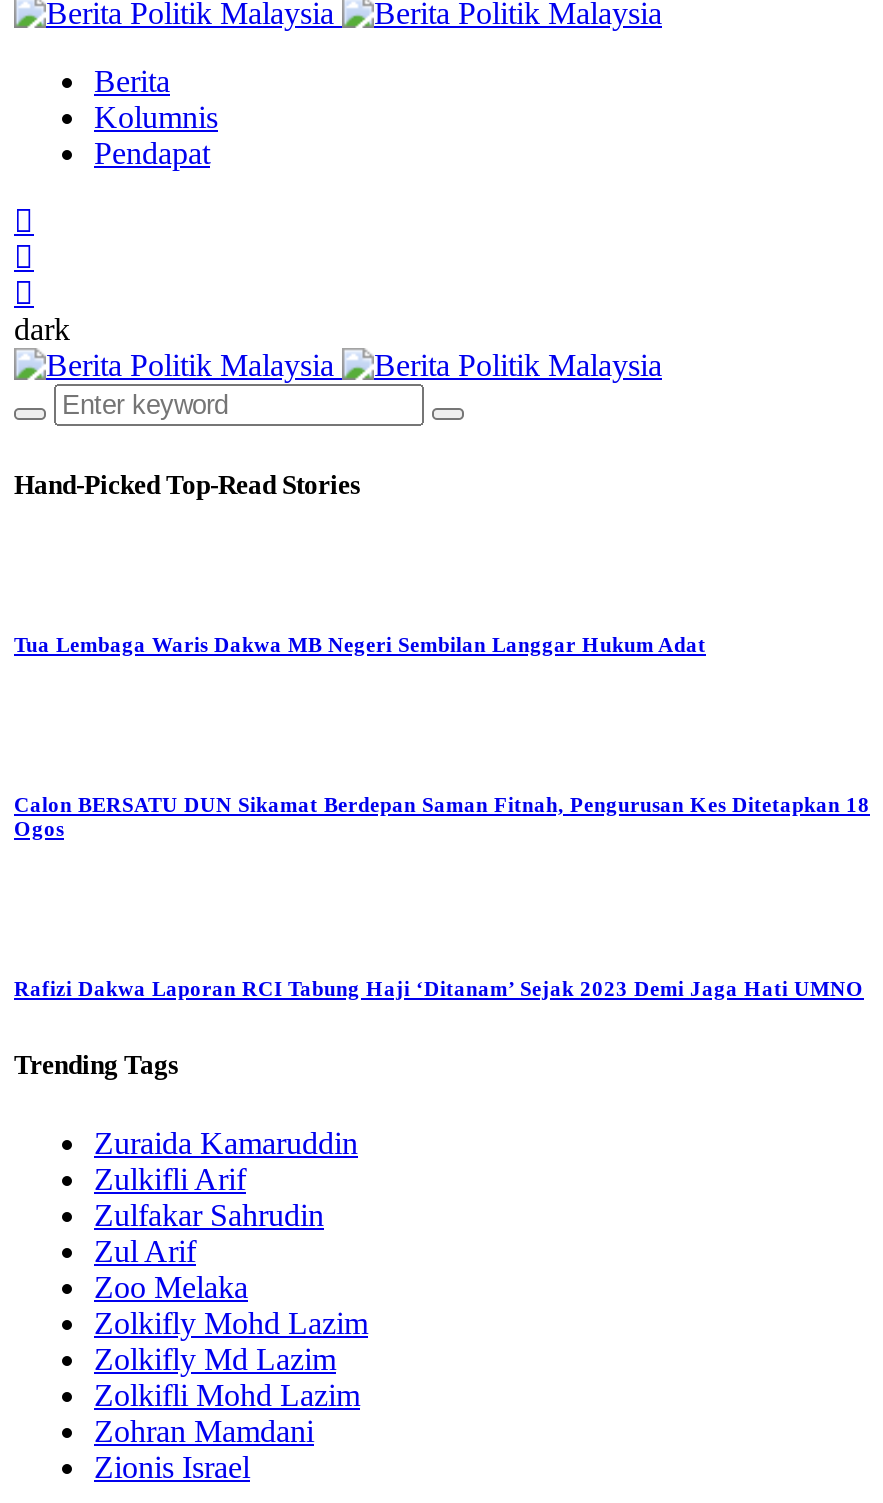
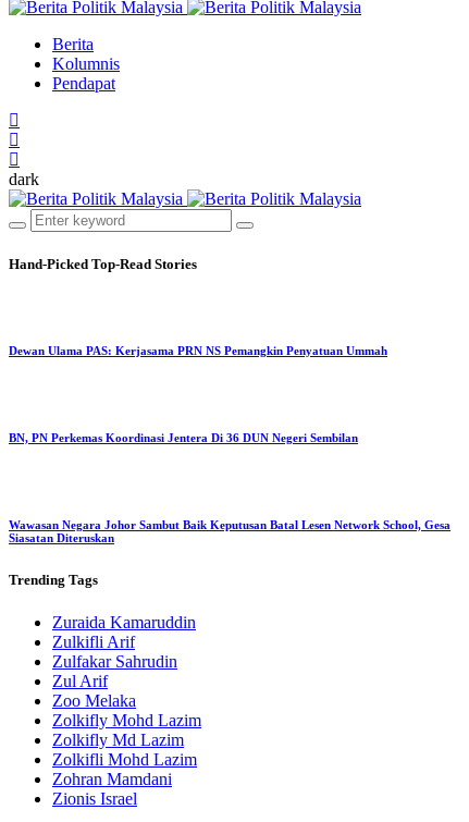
[14,633,706,657] Tua Lembaga Waris Dakwa MB Negeri Sembilan Langgar Hukum Adat -> [9,344,387,357] Dewan Ulama PAS: Kerjasama PRN NS Pemangkin Penyatuan Ummah
[14,792,870,840] Calon BERSATU DUN Sikamat Berdepan Saman Fitnah, Pengurusan Kes Ditetapkan 18 | Ogos -> [9,431,358,444] BN, PN Perkemas Koordinasi Jentera Di 36 DUN Negeri Sembilan
[14,976,864,1000] Rafizi Dakwa Laporan RCI Tabung Haji ‘Ditanam’ Sejak 2023 Demi Jaga Hati UMNO -> [9,518,451,545] Wawasan Negara Johor Sambut Baik Keputusan Batal Lesen Network School, Gesa | Siasatan Diteruskan

